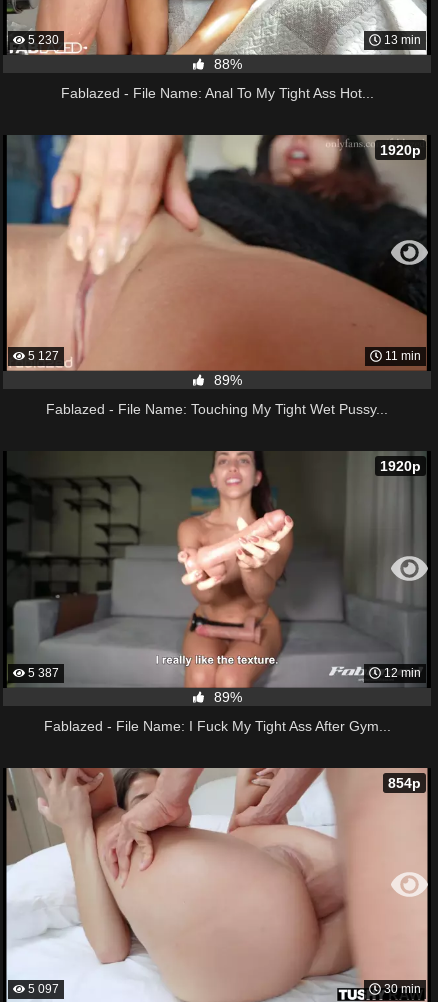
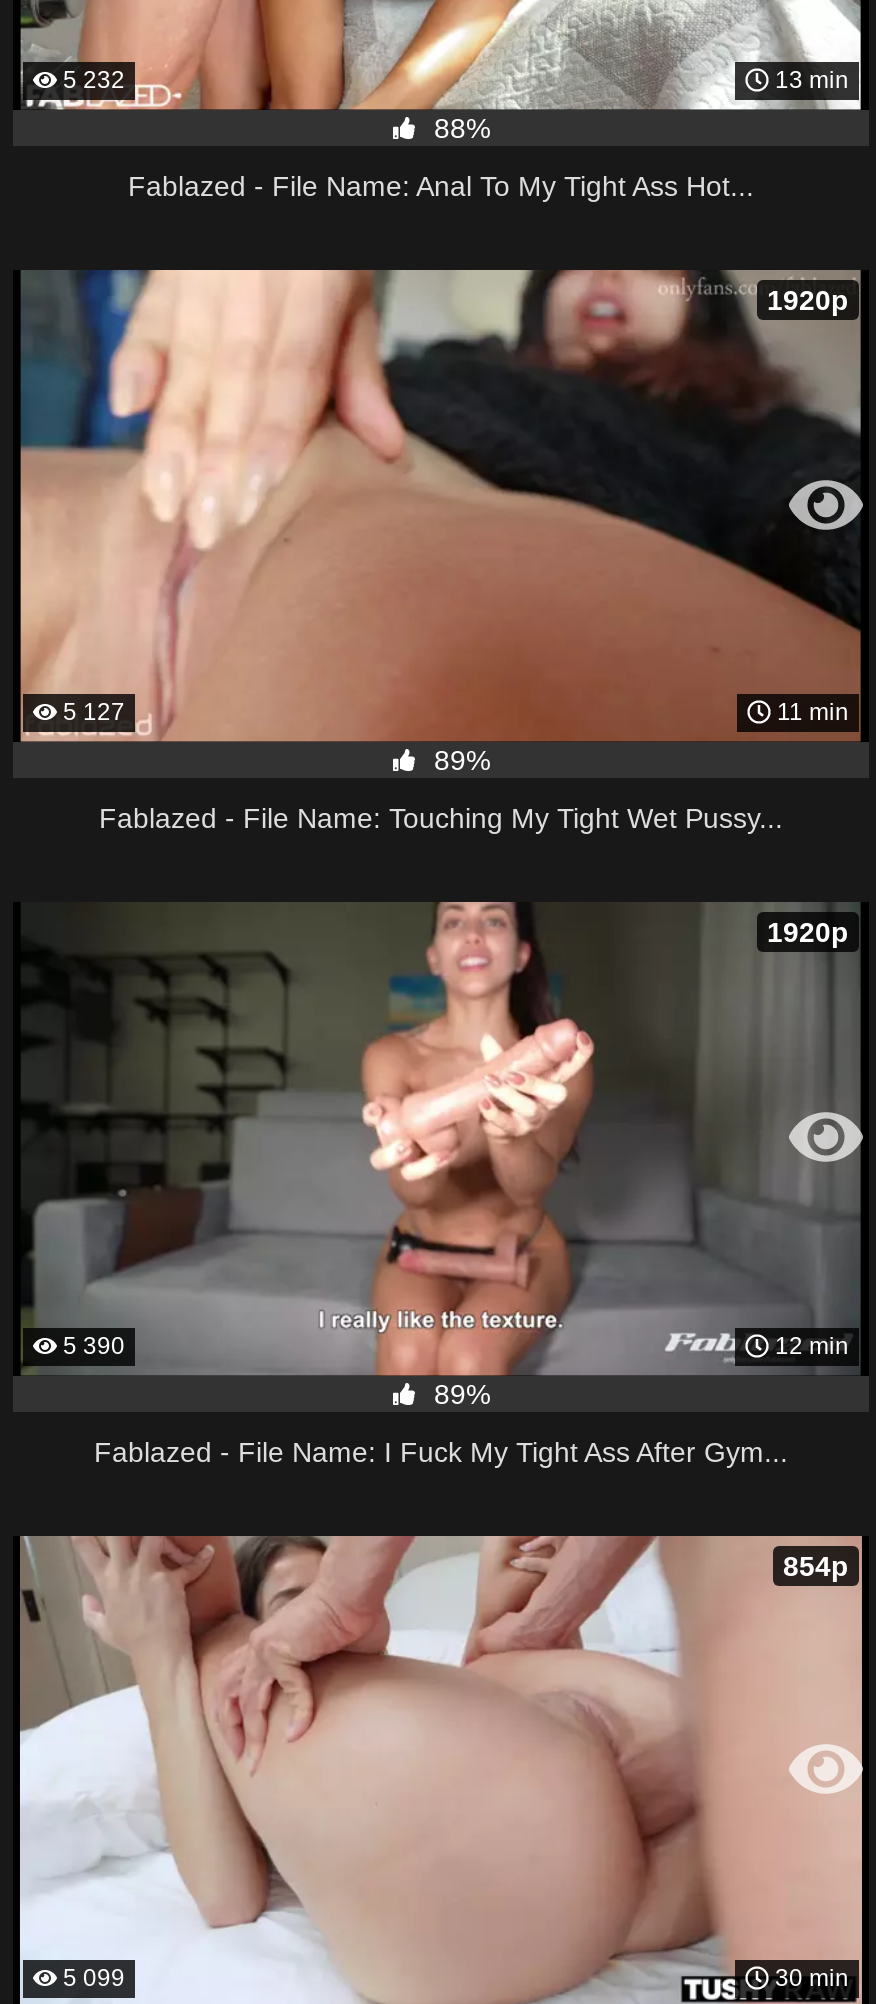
[25,33,59,47] 5 230 -> [57,66,125,94] 5 232
[25,666,59,680] 5 387 -> [57,1332,125,1360] 5 390
[25,982,59,996] 5 097 -> [57,1965,125,1993] 5 099

